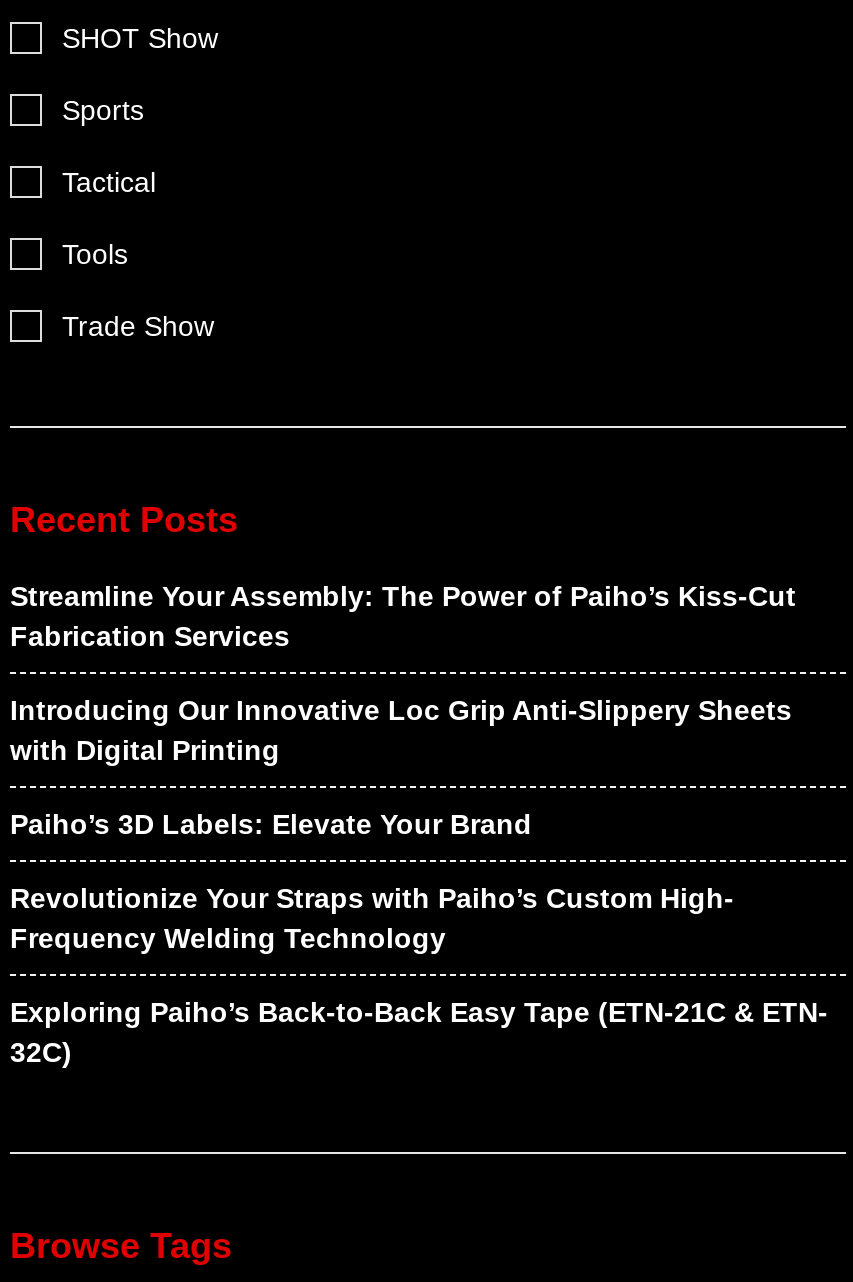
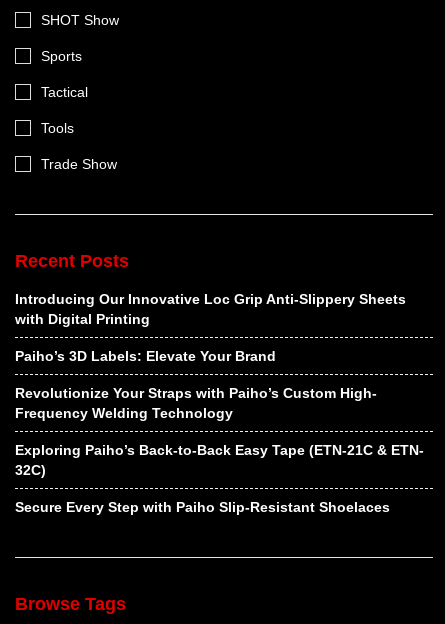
[10,580,796,652] Streamline Your Assembly: The Power of Paiho’s Kiss-Cut | Fabrication Services -> none
moved [10,694,828,1068] -> [15,291,424,478]: Introducing Our Innovative Loc Grip Anti-Slippery Sheets | with Digital Printing | Paiho’s 3D Labels: Elevate Your Brand | Revolutionize Your Straps with Paiho’s Custom High- | Frequency Welding Technology | Exploring Paiho’s Back-to-Back Easy Tape (ETN-21C & ETN- | 32C)
none -> [15,499,390,515] Secure Every Step with Paiho Slip-Resistant Shoelaces

